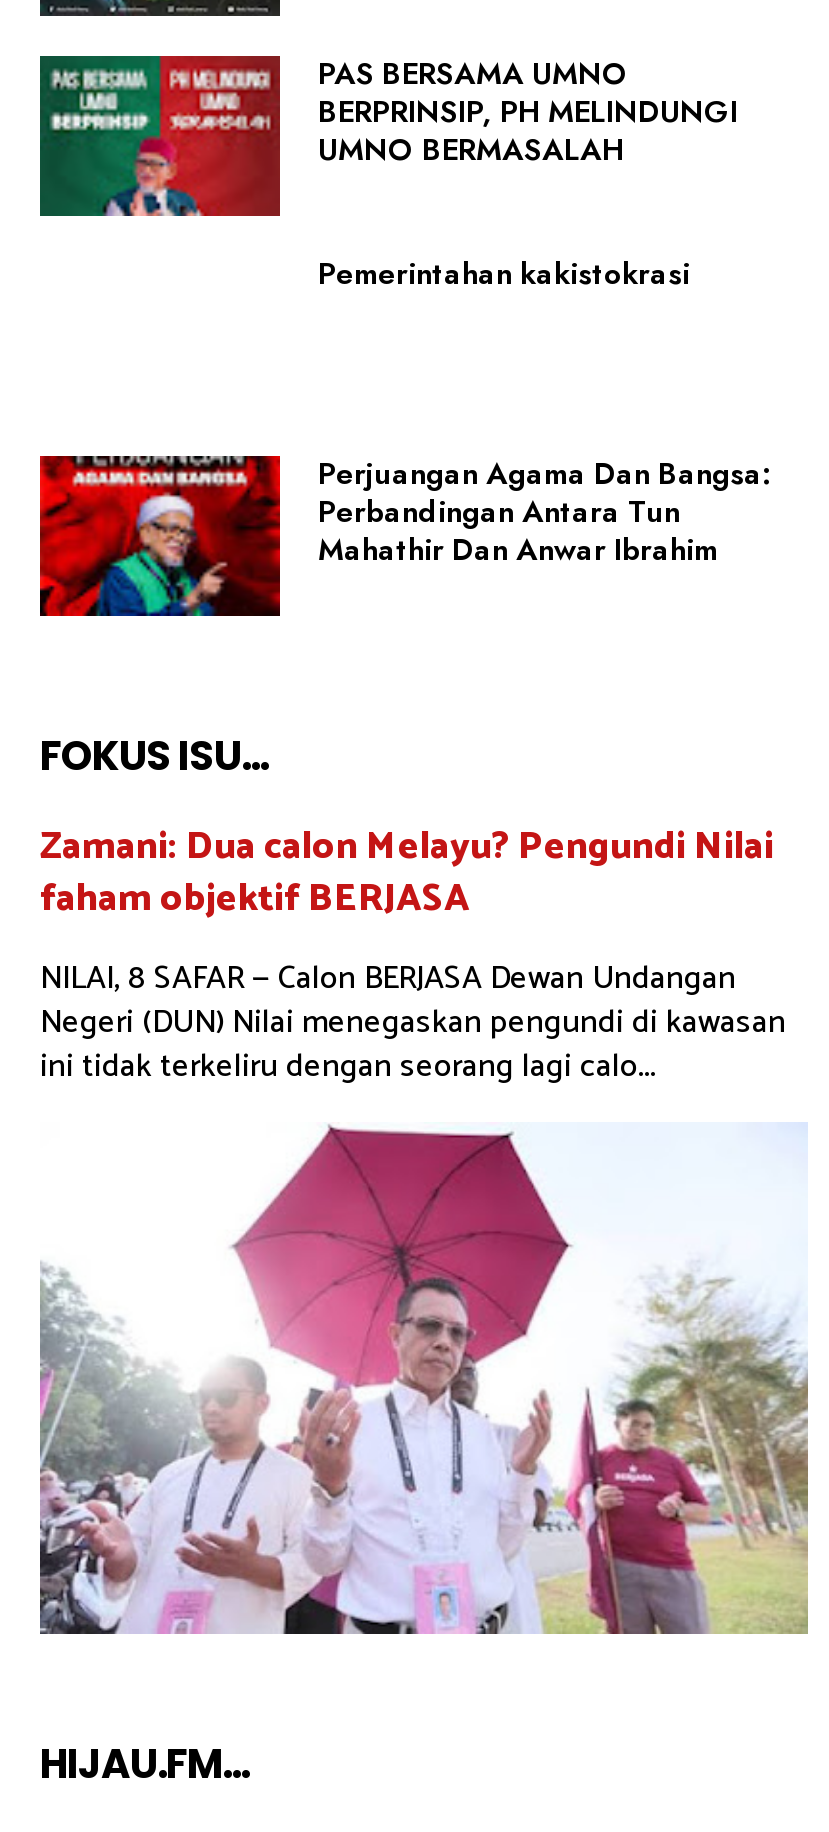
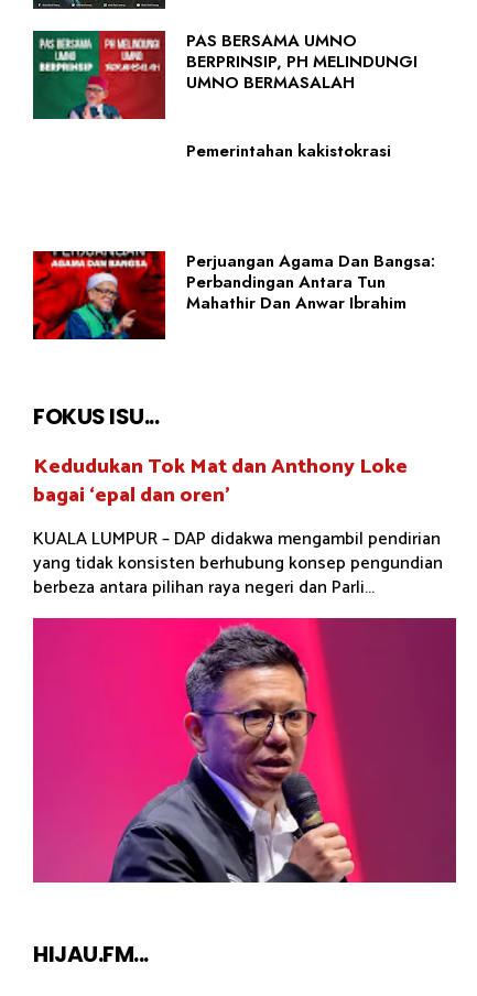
[40,816,786,1094] Zamani: Dua calon Melayu? Pengundi Nilai | faham objektif BERJASA | NILAI, 8 SAFAR — Calon BERJASA Dewan Undangan | Negeri (DUN) Nilai menegaskan pengundi di kawasan | ini tidak terkeliru dengan seorang lagi calo... -> [33,449,443,602] Kedudukan Tok Mat dan Anthony Loke | bagai ‘epal dan oren’ | KUALA LUMPUR – DAP didakwa mengambil pendirian | yang tidak konsisten berhubung konsep pengundian | berbeza antara pilihan raya negeri dan Parli...
[38,1124,810,1634] [image] -> [32,617,457,884] [image]

